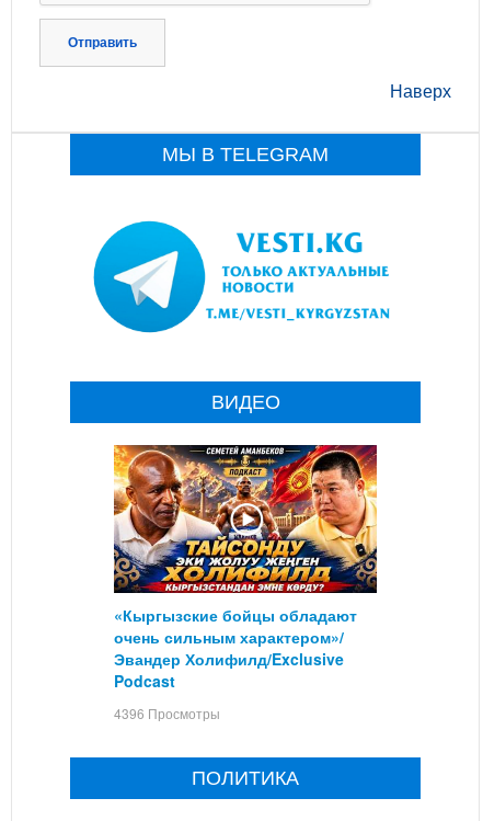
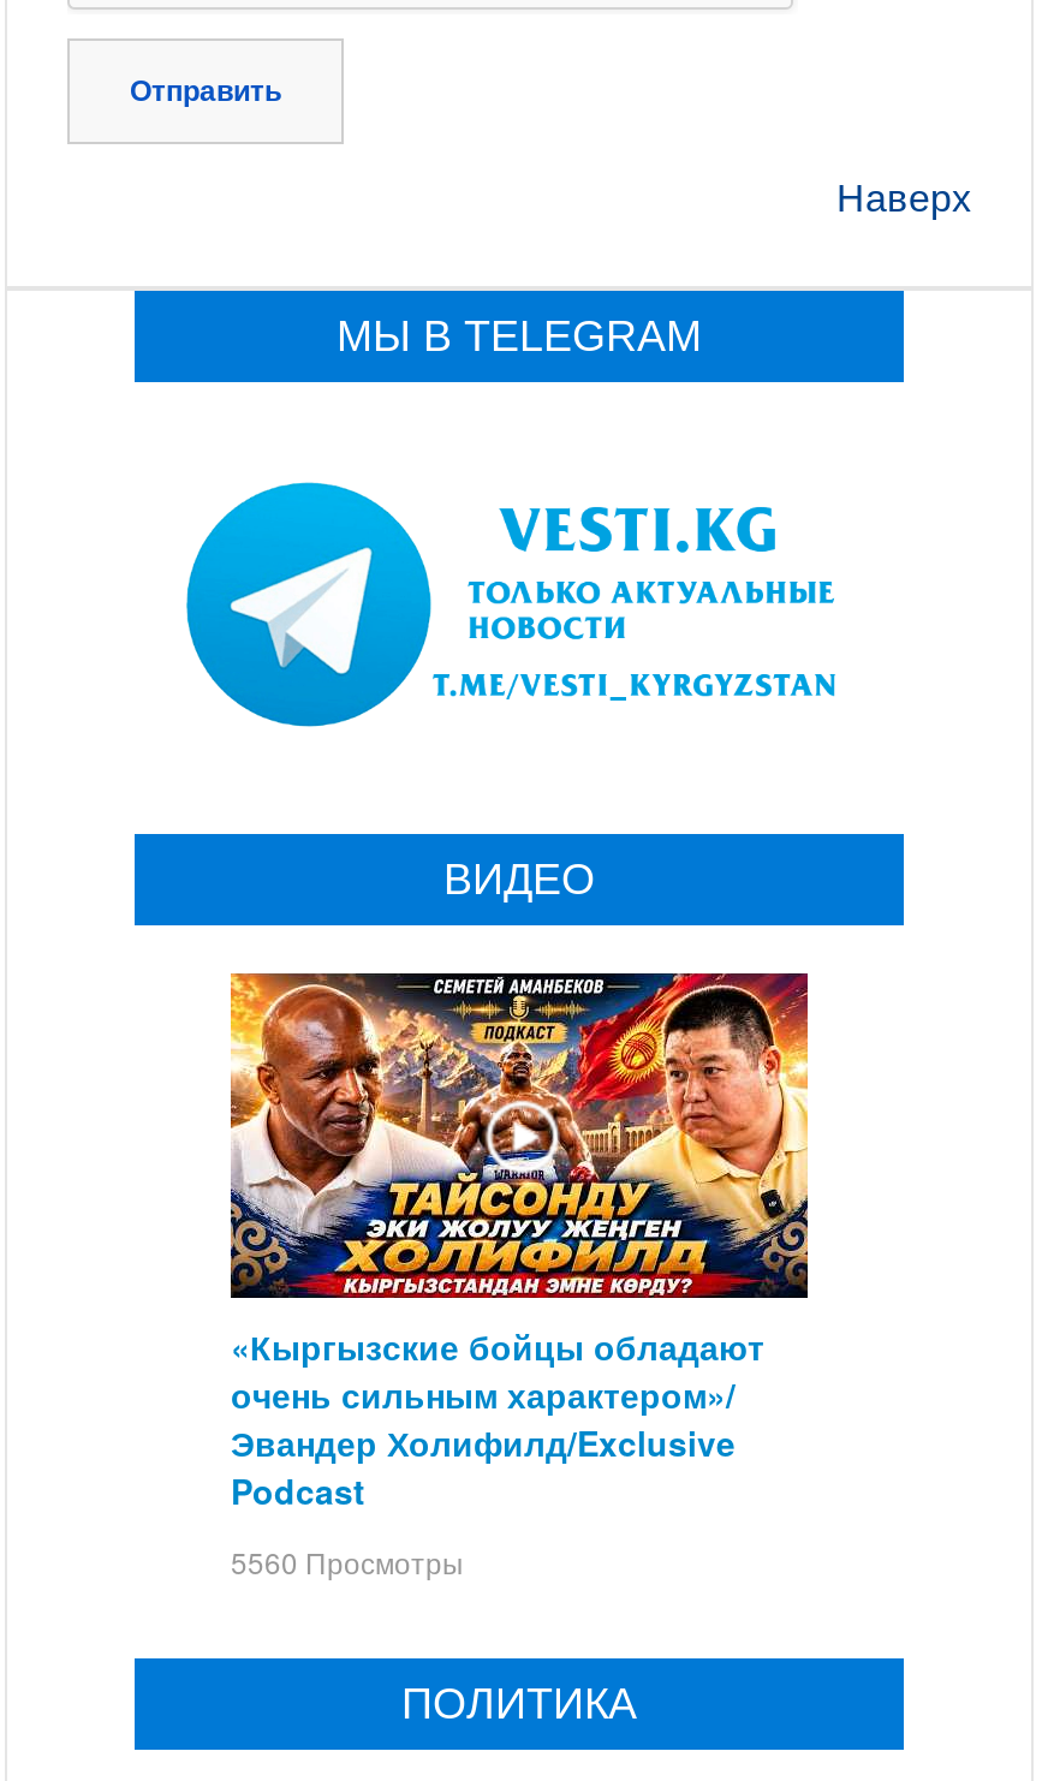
[114,704,220,722] 4396 Просмотры -> [231,1541,464,1582] 5560 Просмотры

